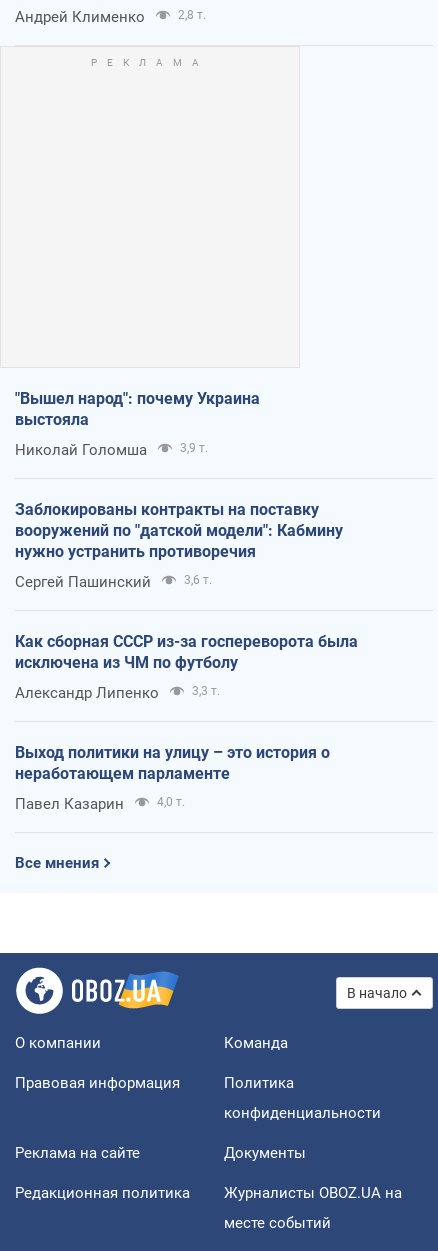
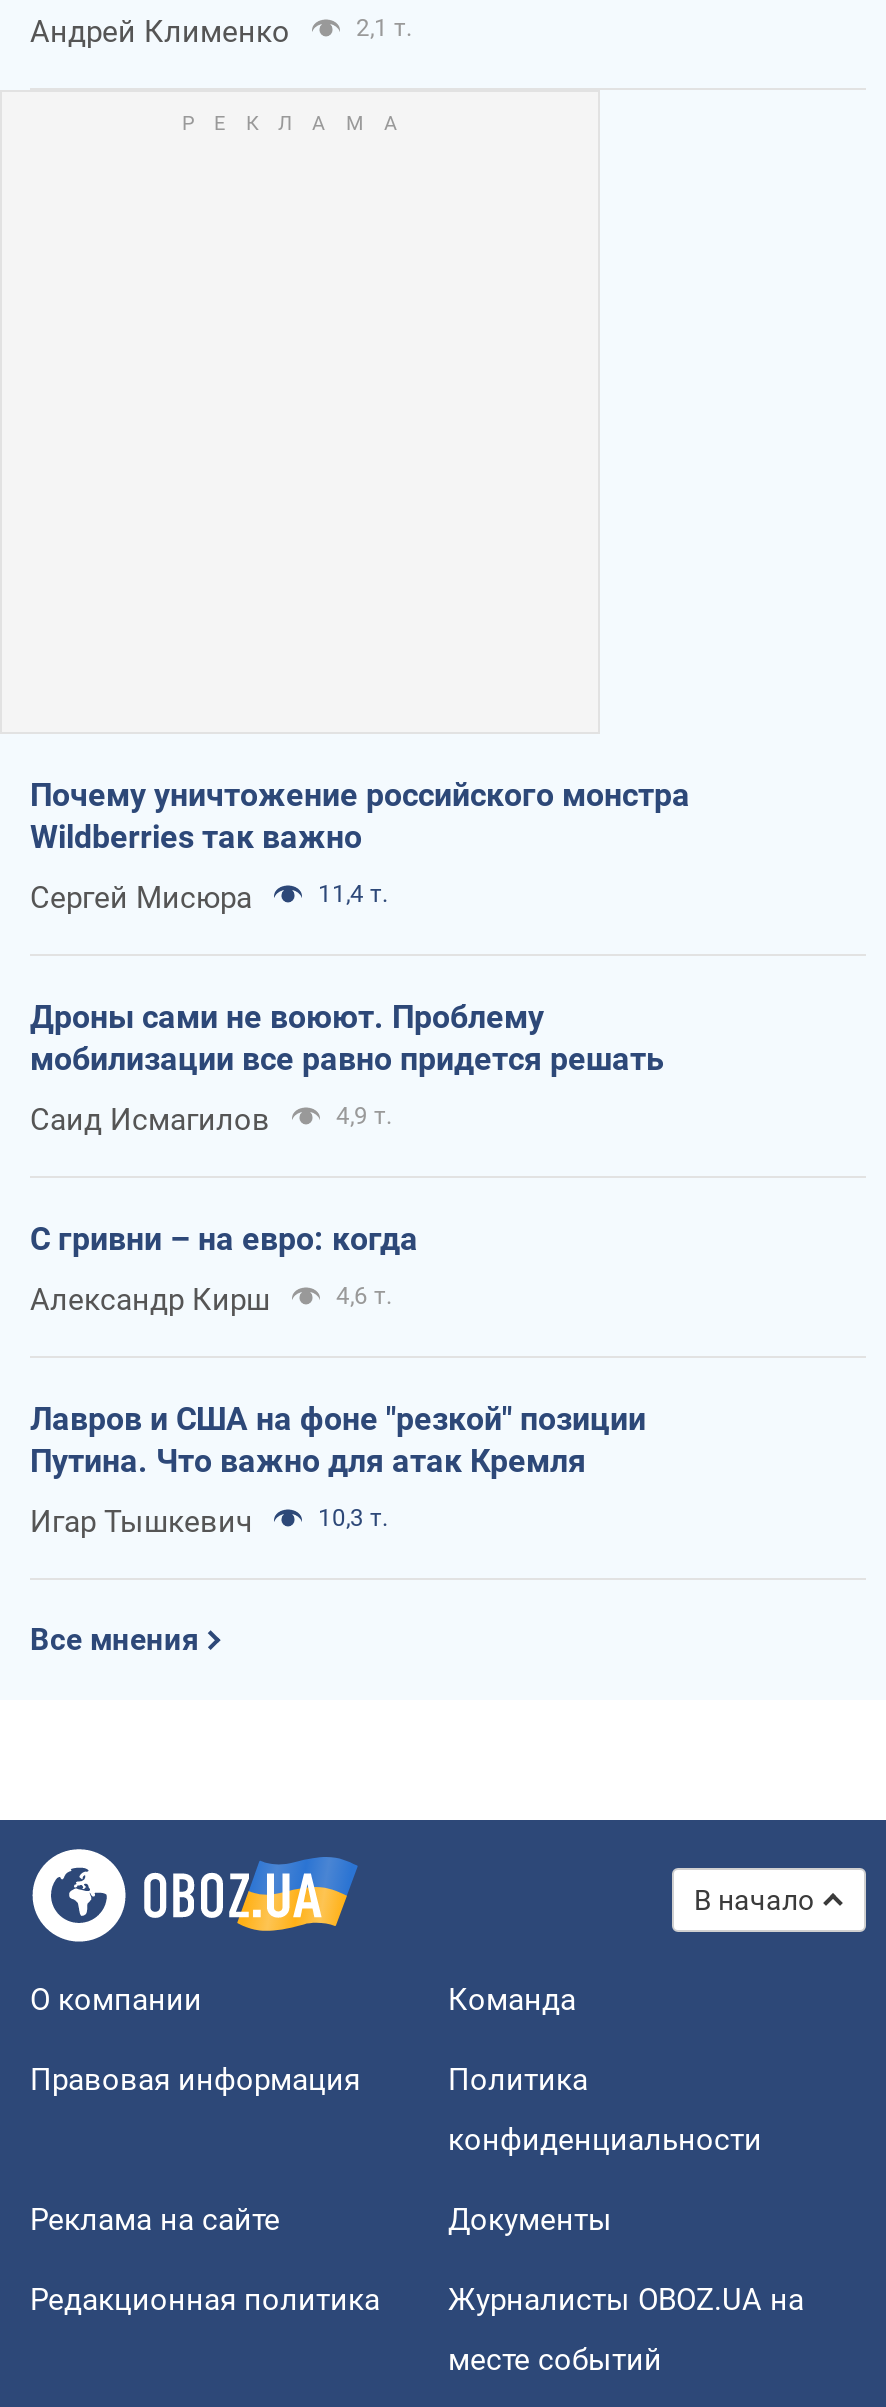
[178,8,206,22] 2,8 т. -> [356,13,412,41] 2,1 т.
[15,389,260,429] "Вышел народ": почему Украина | выстояла -> [30,775,690,855] Почему уничтожение российского монстра | Wildberries так важно
[15,441,208,459] Николай Голомша | 3,9 т. -> [30,879,388,915] Сергей Мисюра | 11,4 т.
[15,500,343,561] Заблокированы контракты на поставку | вооружений по "датской модели": Кабмину | нужно устранить противоречия -> [30,997,664,1077] Дроны сами не воюют. Проблему | мобилизации все равно придется решать
[15,573,212,591] Сергей Пашинский | 3,6 т. -> [30,1101,392,1137] Саид Исмагилов | 4,9 т.
[15,632,358,672] Как сборная СССР из-за госпереворота была | исключена из ЧМ по футболу -> [30,1219,418,1257] С гривни – на евро: когда
[15,684,220,702] Александр Липенко | 3,3 т. -> [30,1281,392,1317] Александр Кирш | 4,6 т.
[15,743,330,783] Выход политики на улицу – это история о | неработающем парламенте -> [30,1399,646,1479] Лавров и США на фоне "резкой" позиции | Путина. Что важно для атак Кремля
[15,795,185,813] Павел Казарин | 4,0 т. -> [30,1503,388,1539] Игар Тышкевич | 10,3 т.

